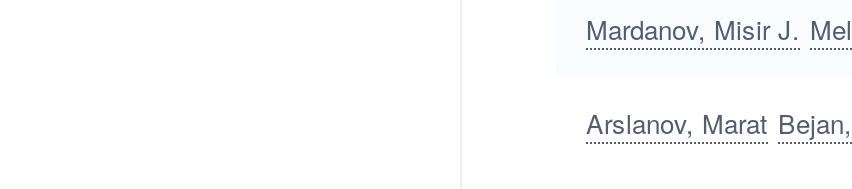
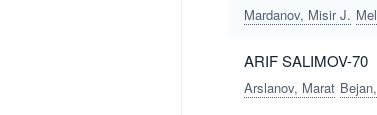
none -> [244,50,368,71] ARIF SALIMOV-70

